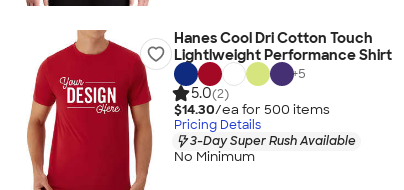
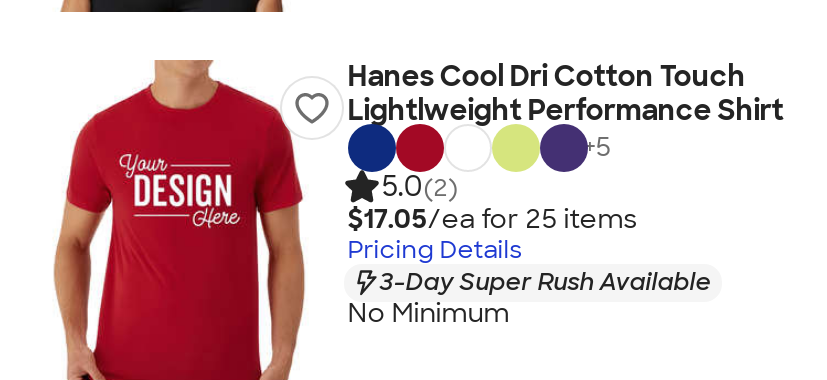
[174,101,330,118] $14.30/ea for 500 items -> [348,202,638,236] $17.05/ea for 25 items

